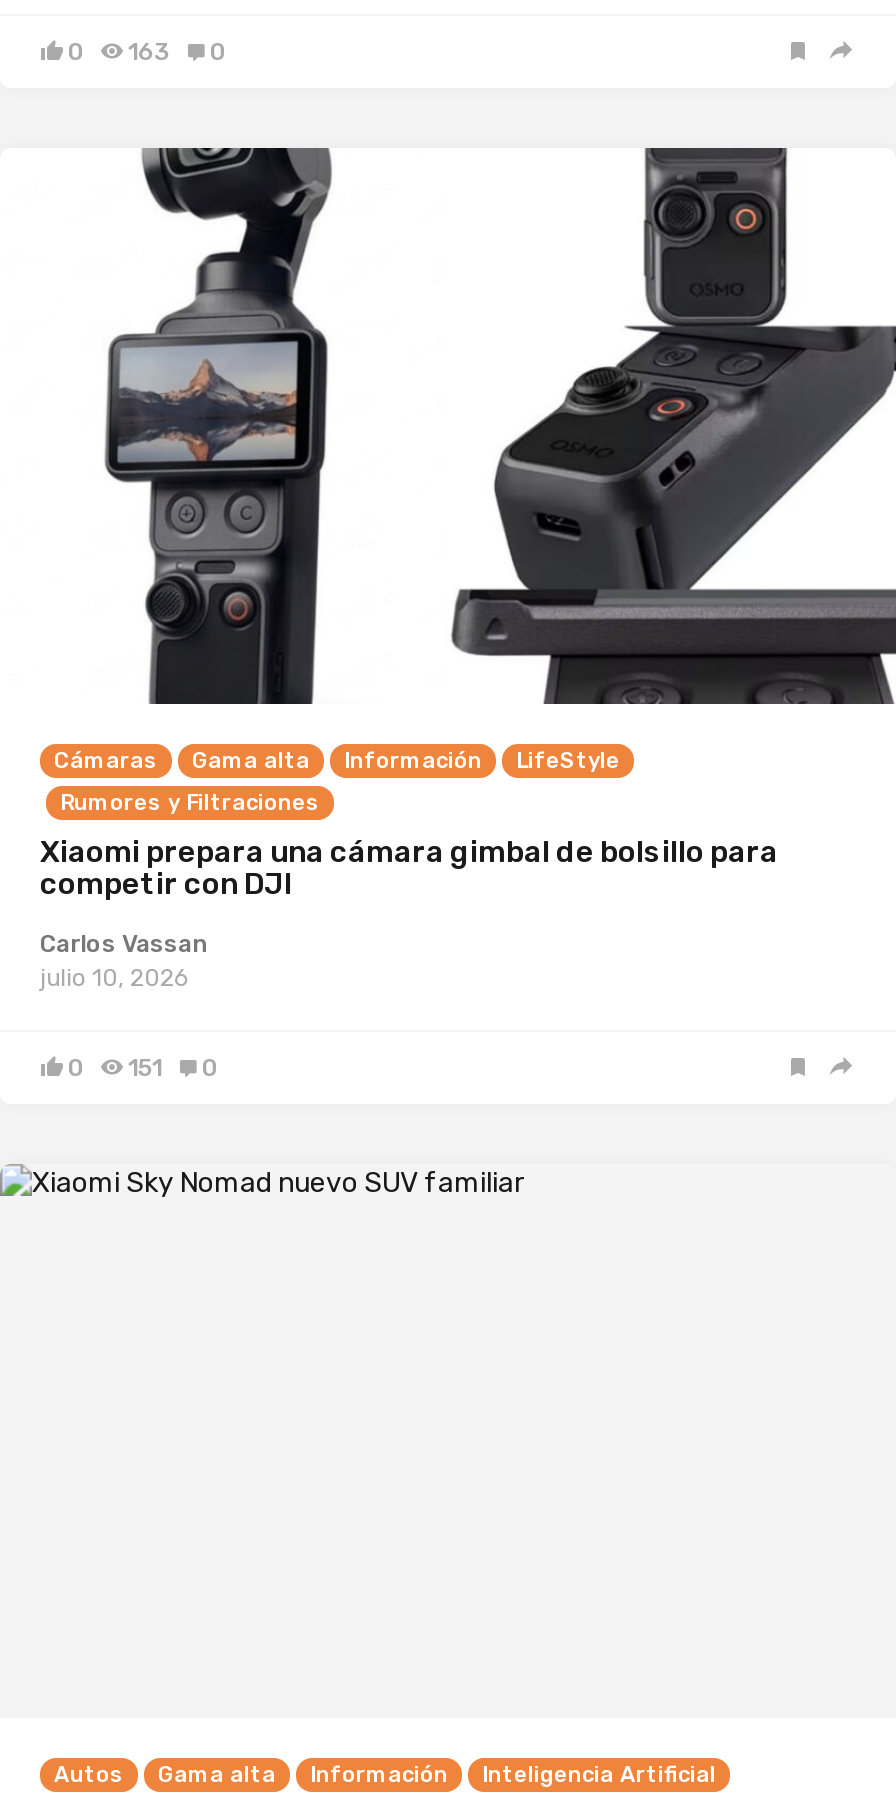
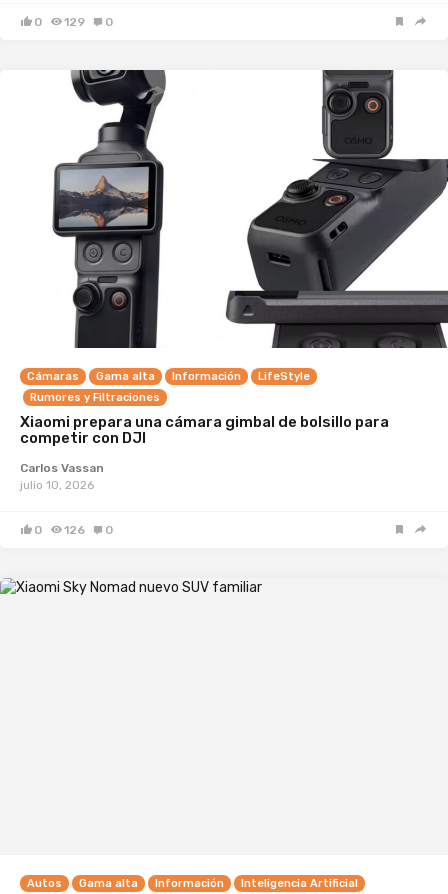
[68,39,226,67] 0 163 0 -> [34,15,113,29] 0 129 0
[68,1053,218,1081] 0 151 0 -> [34,523,113,537] 0 126 0

